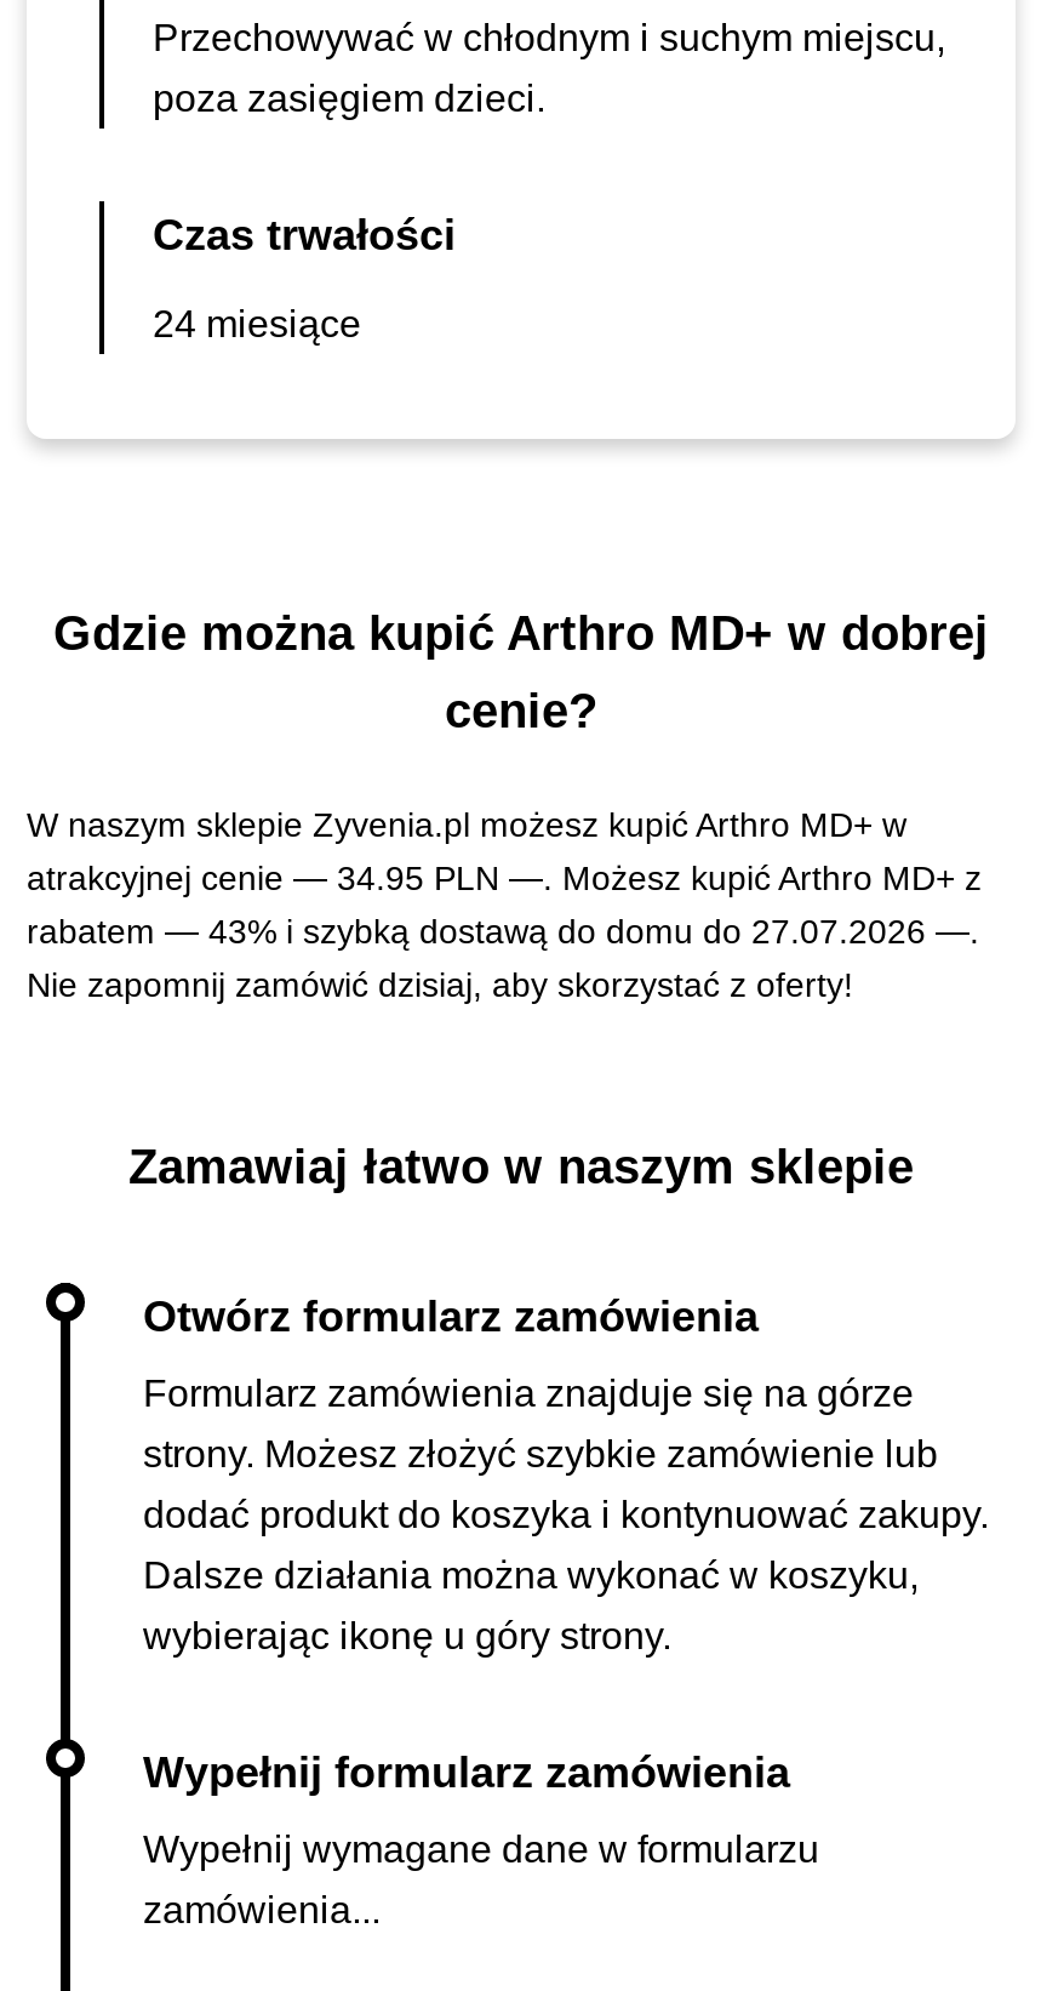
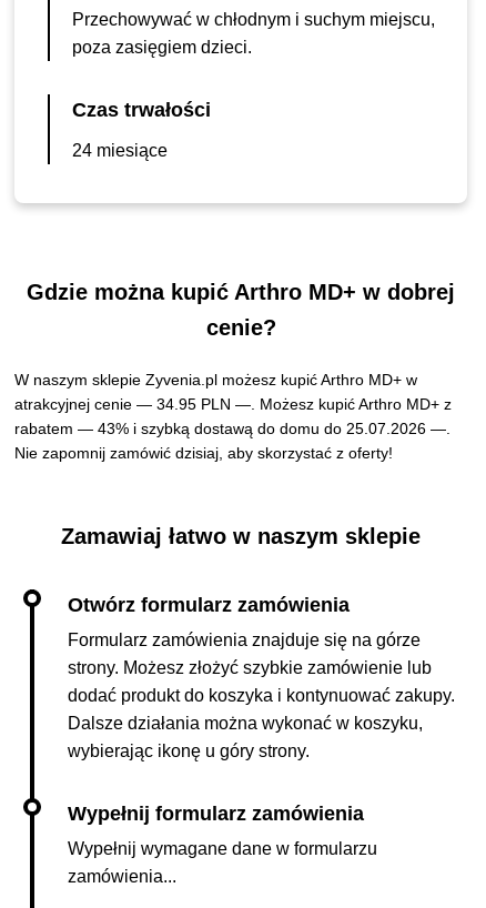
[27,912,979,951] rabatem — 43% i szybką dostawą do domu do 27.07.2026 —. -> [14,420,450,437] rabatem — 43% i szybką dostawą do domu do 25.07.2026 —.

